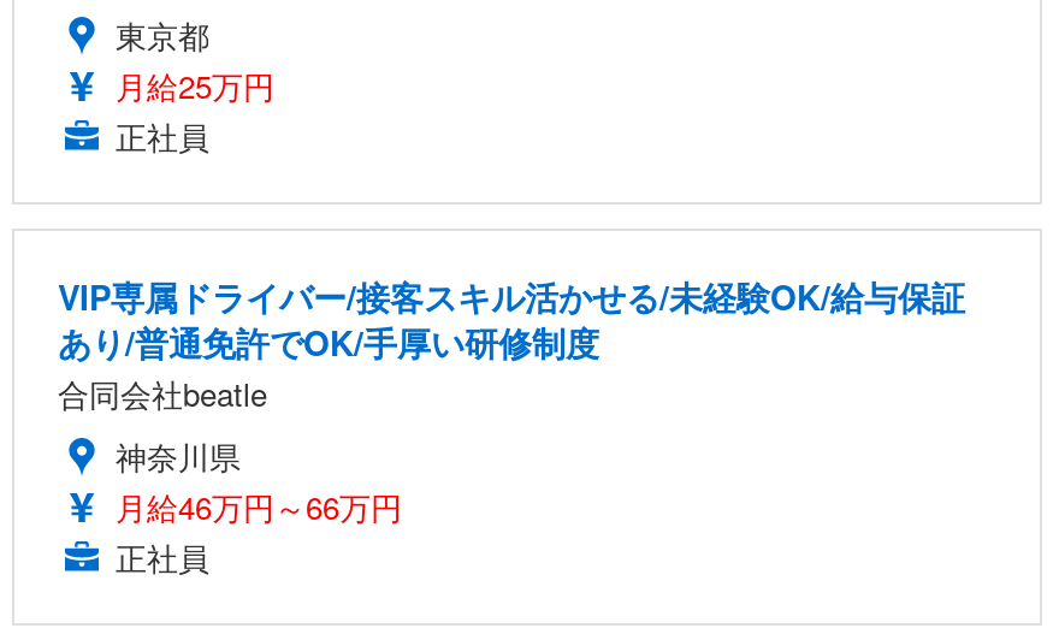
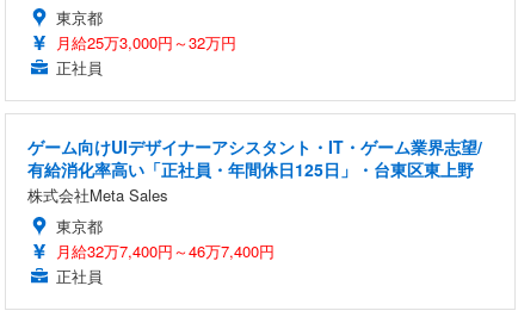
[116,63,274,109] 月給25万円 -> [56,31,236,54] 月給25万3,000円～32万円
[58,272,965,530] VIP専属ドライバー/接客スキル活かせる/未経験OK/給与保証 | あり/普通免許でOK/手厚い研修制度 | 合同会社beatle | 神奈川県 | 月給46万円～66万円 -> [27,135,482,262] ゲーム向けUIデザイナーアシスタント・IT・ゲーム業界志望/ | 有給消化率高い「正社員・年間休日125日」・台東区東上野 | 株式会社Meta Sales | 東京都 | 月給32万7,400円～46万7,400円

